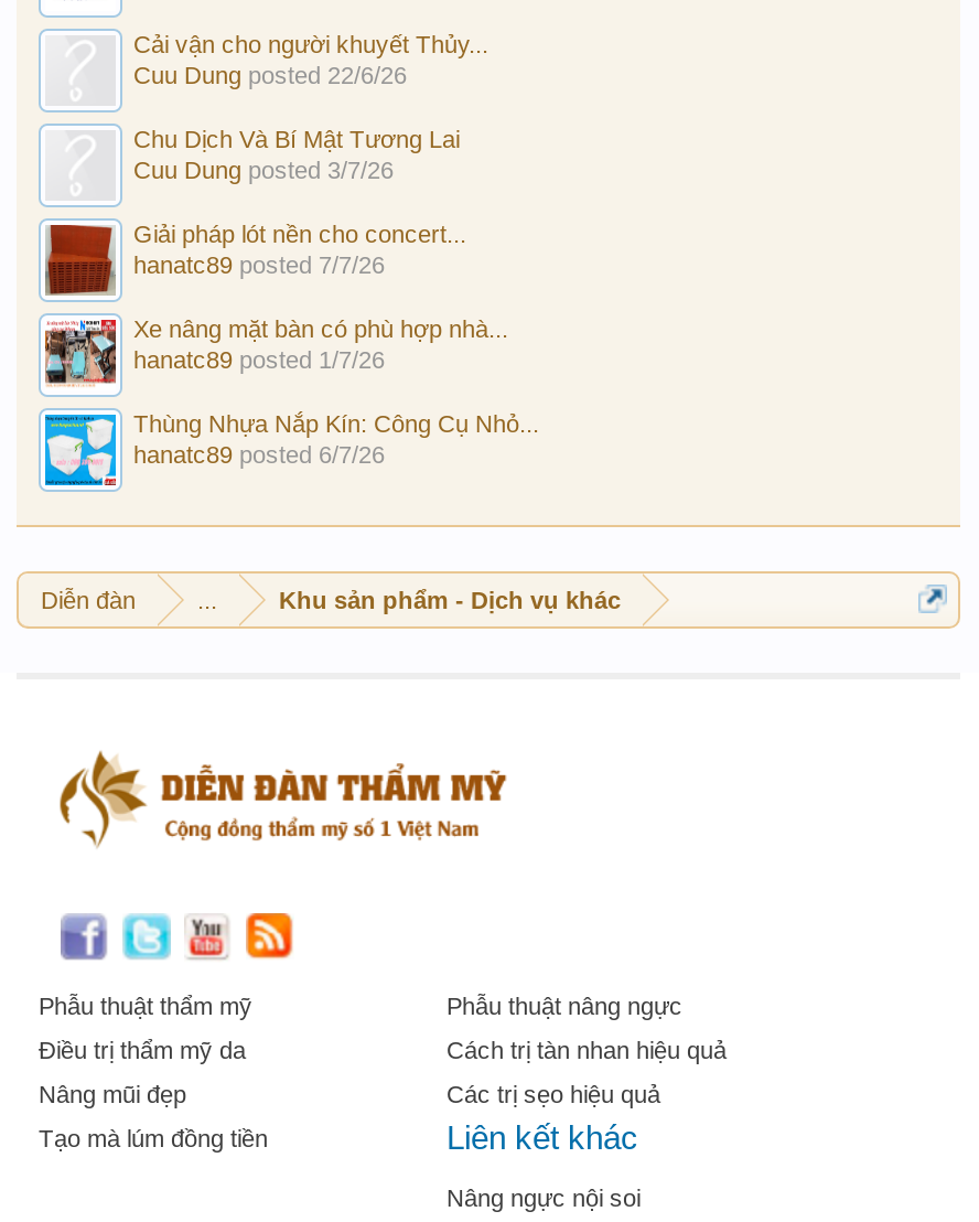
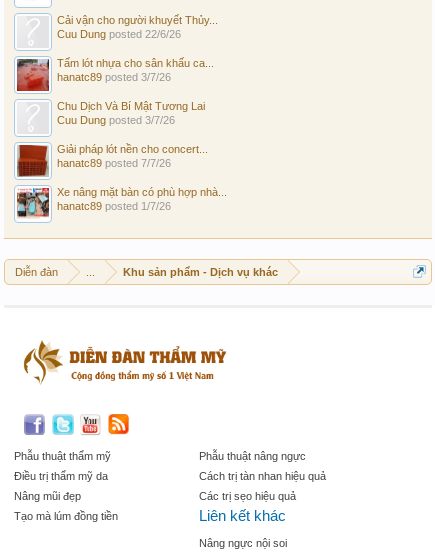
none -> [16,57,214,92] [image] | Tấm lót nhựa cho sân khấu ca... | hanatc89 posted 3/7/26
moved [41,125,508,372] -> [15,100,227,212]: [image] | Chu Dịch Và Bí Mật Tương Lai | Cuu Dung posted 3/7/26 | Giải pháp lót nền cho concert... | hanatc89 posted 7/7/26 | Xe nâng mặt bàn có phù hợp nhà... | hanatc89 posted 1/7/26
[43,409,539,487] [image] | Thùng Nhựa Nắp Kín: Công Cụ Nhỏ... | hanatc89 posted 6/7/26 -> none

